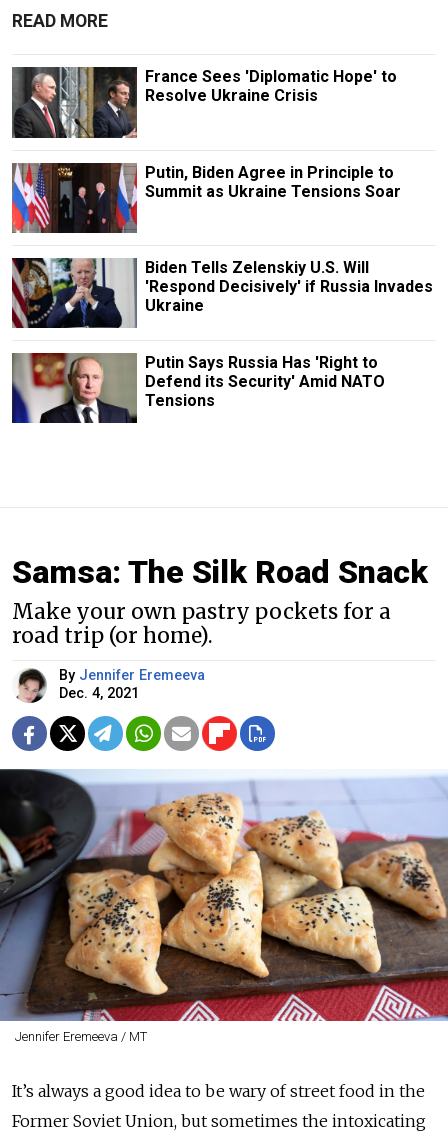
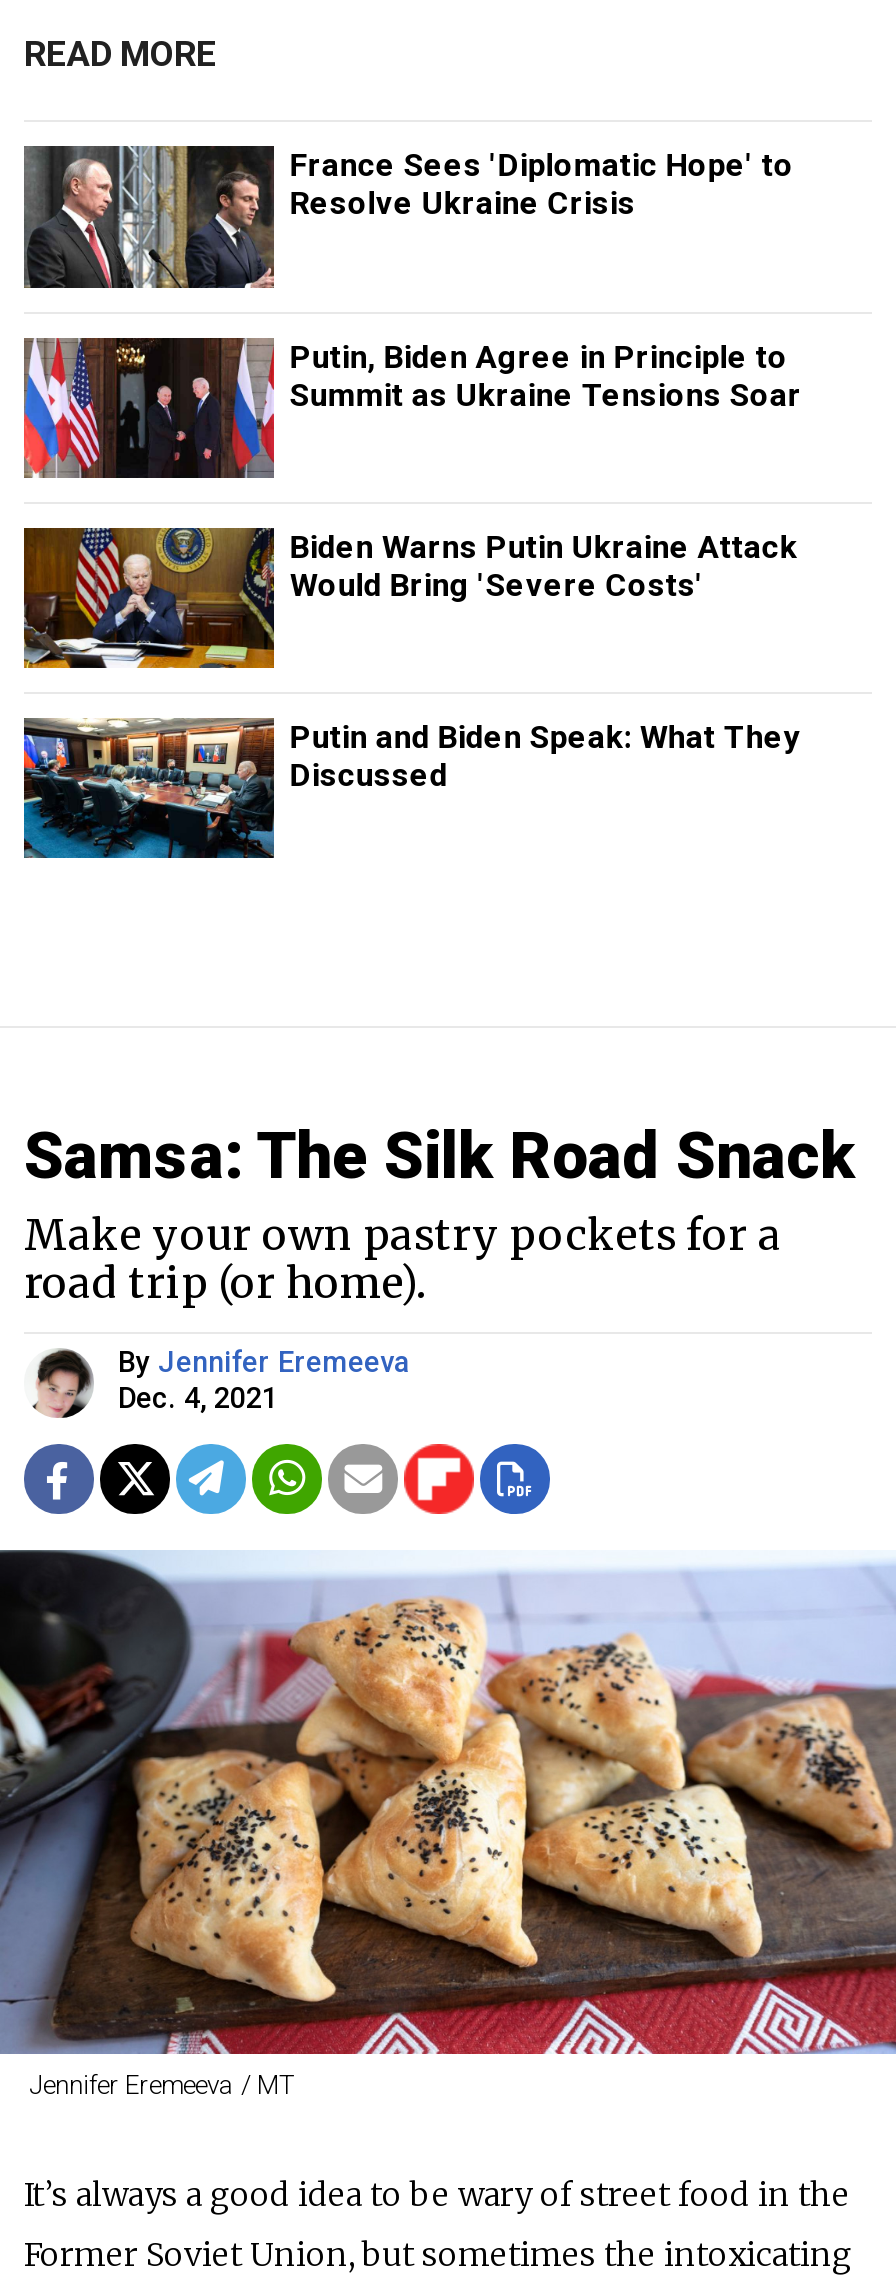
[11,257,433,329] [image] | Biden Tells Zelenskiy U.S. Will | 'Respond Decisively' if Russia Invades | Ukraine -> [22,526,798,670] [image] | Biden Warns Putin Ukraine Attack | Would Bring 'Severe Costs'
[11,352,385,424] [image] | Putin Says Russia Has 'Right to | Defend its Security' Amid NATO | Tensions -> [22,718,800,860] [image] | Putin and Biden Speak: What They | Discussed

